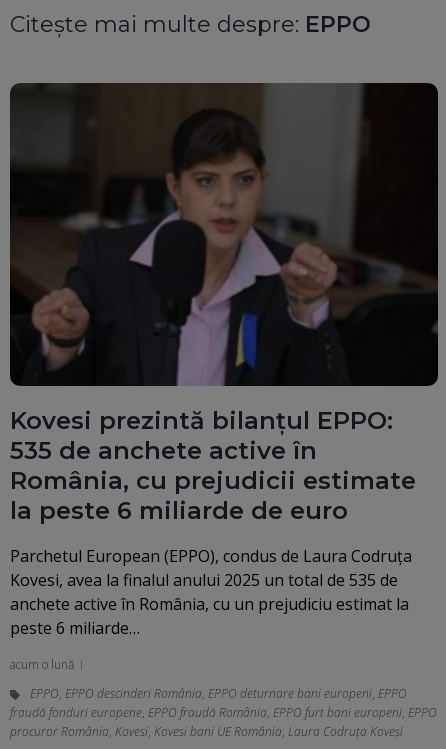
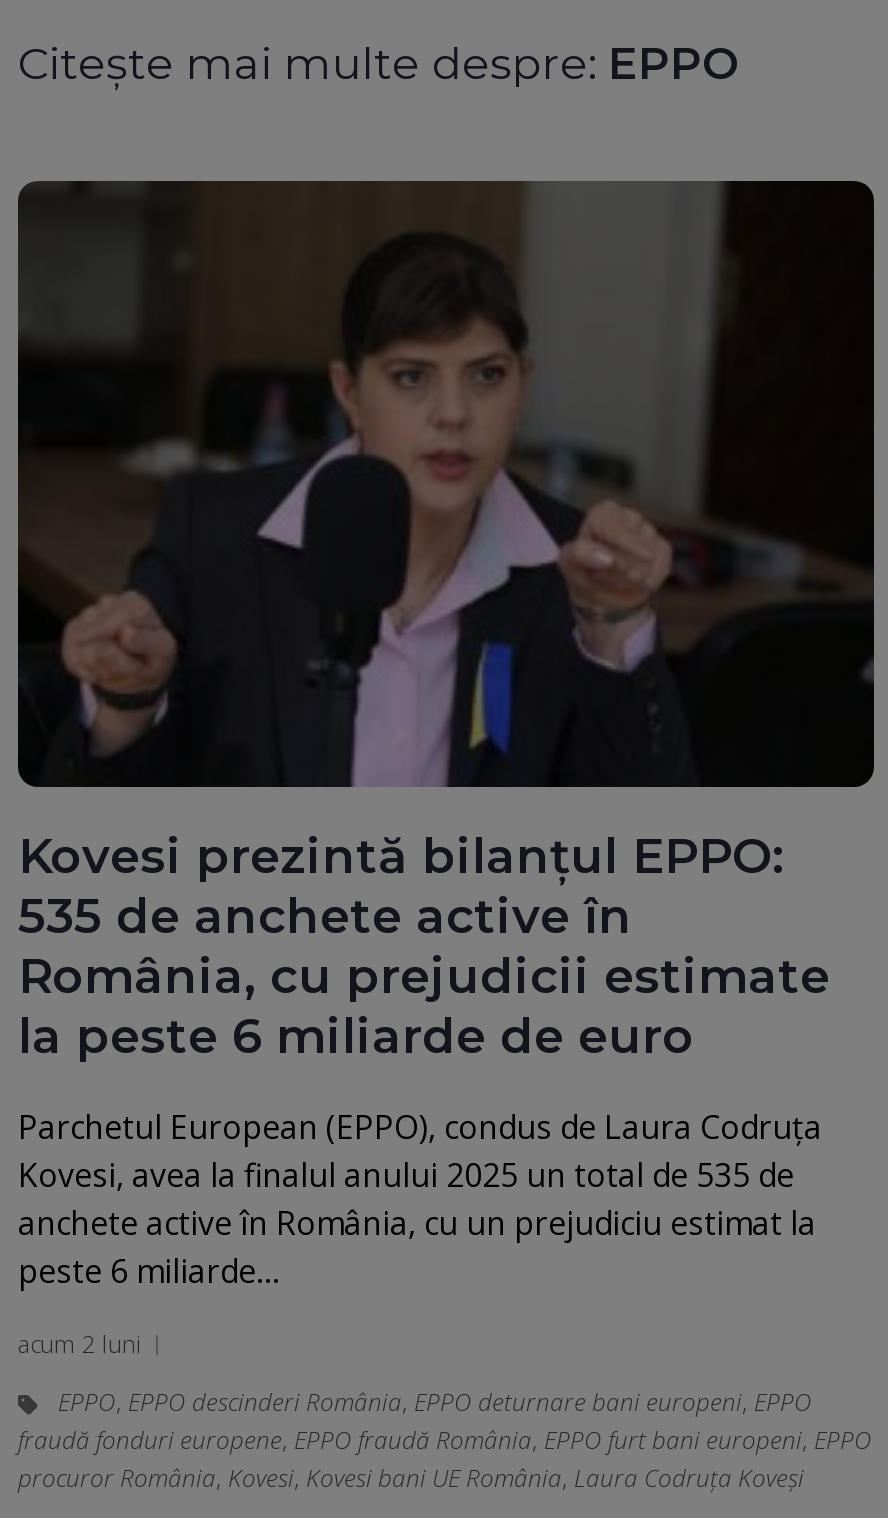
[10,656,74,673] acum o lună -> [18,1327,142,1361] acum 2 luni

